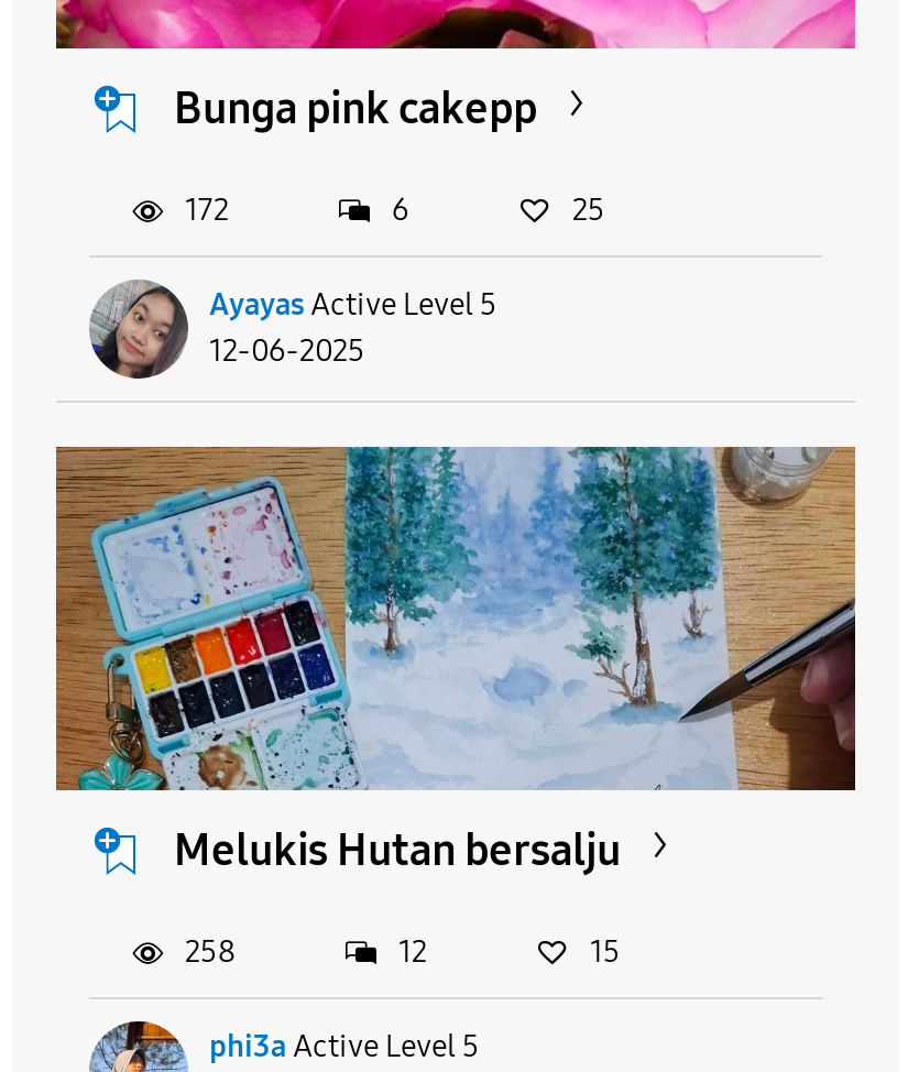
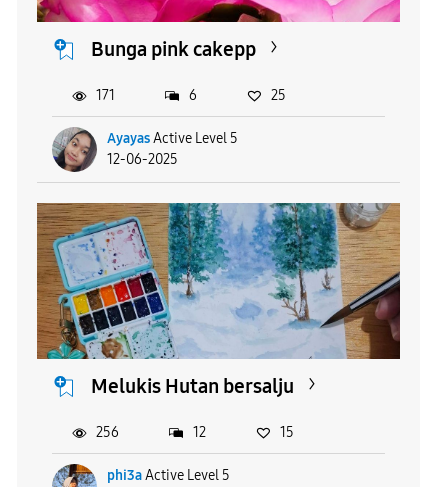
[185,192,229,229] 172 -> [95,87,114,104] 171
[185,934,236,971] 258 -> [95,424,118,441] 256

